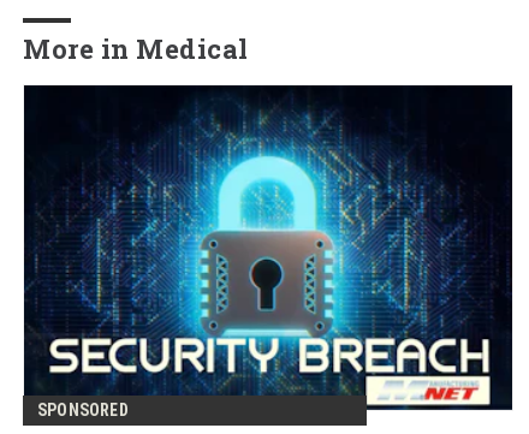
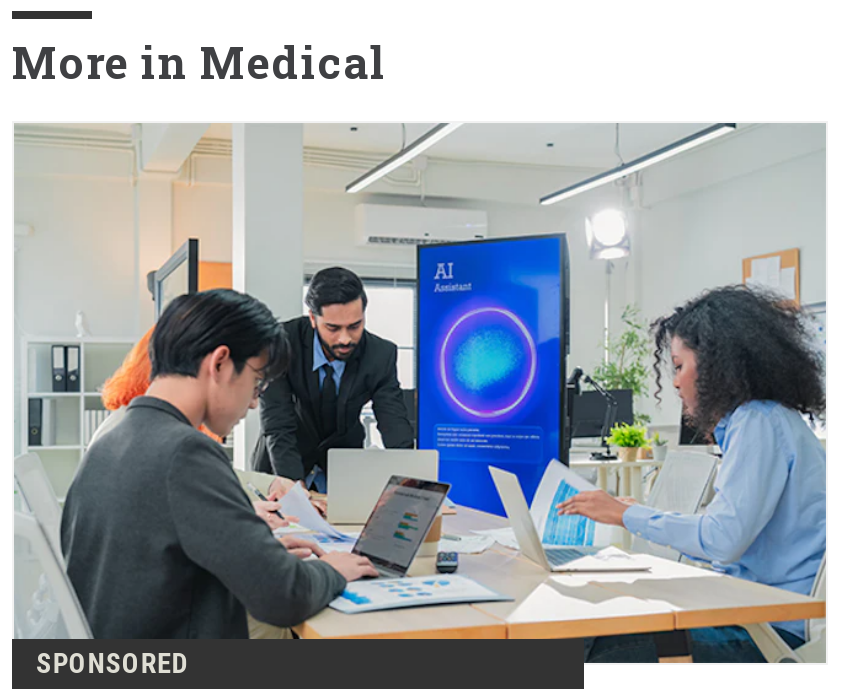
[23,84,513,411] [image] -> [14,121,828,665] [image]

